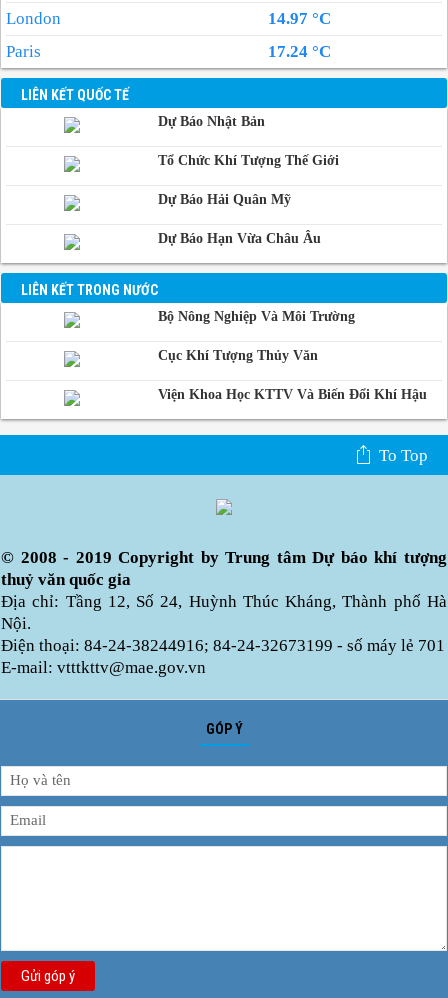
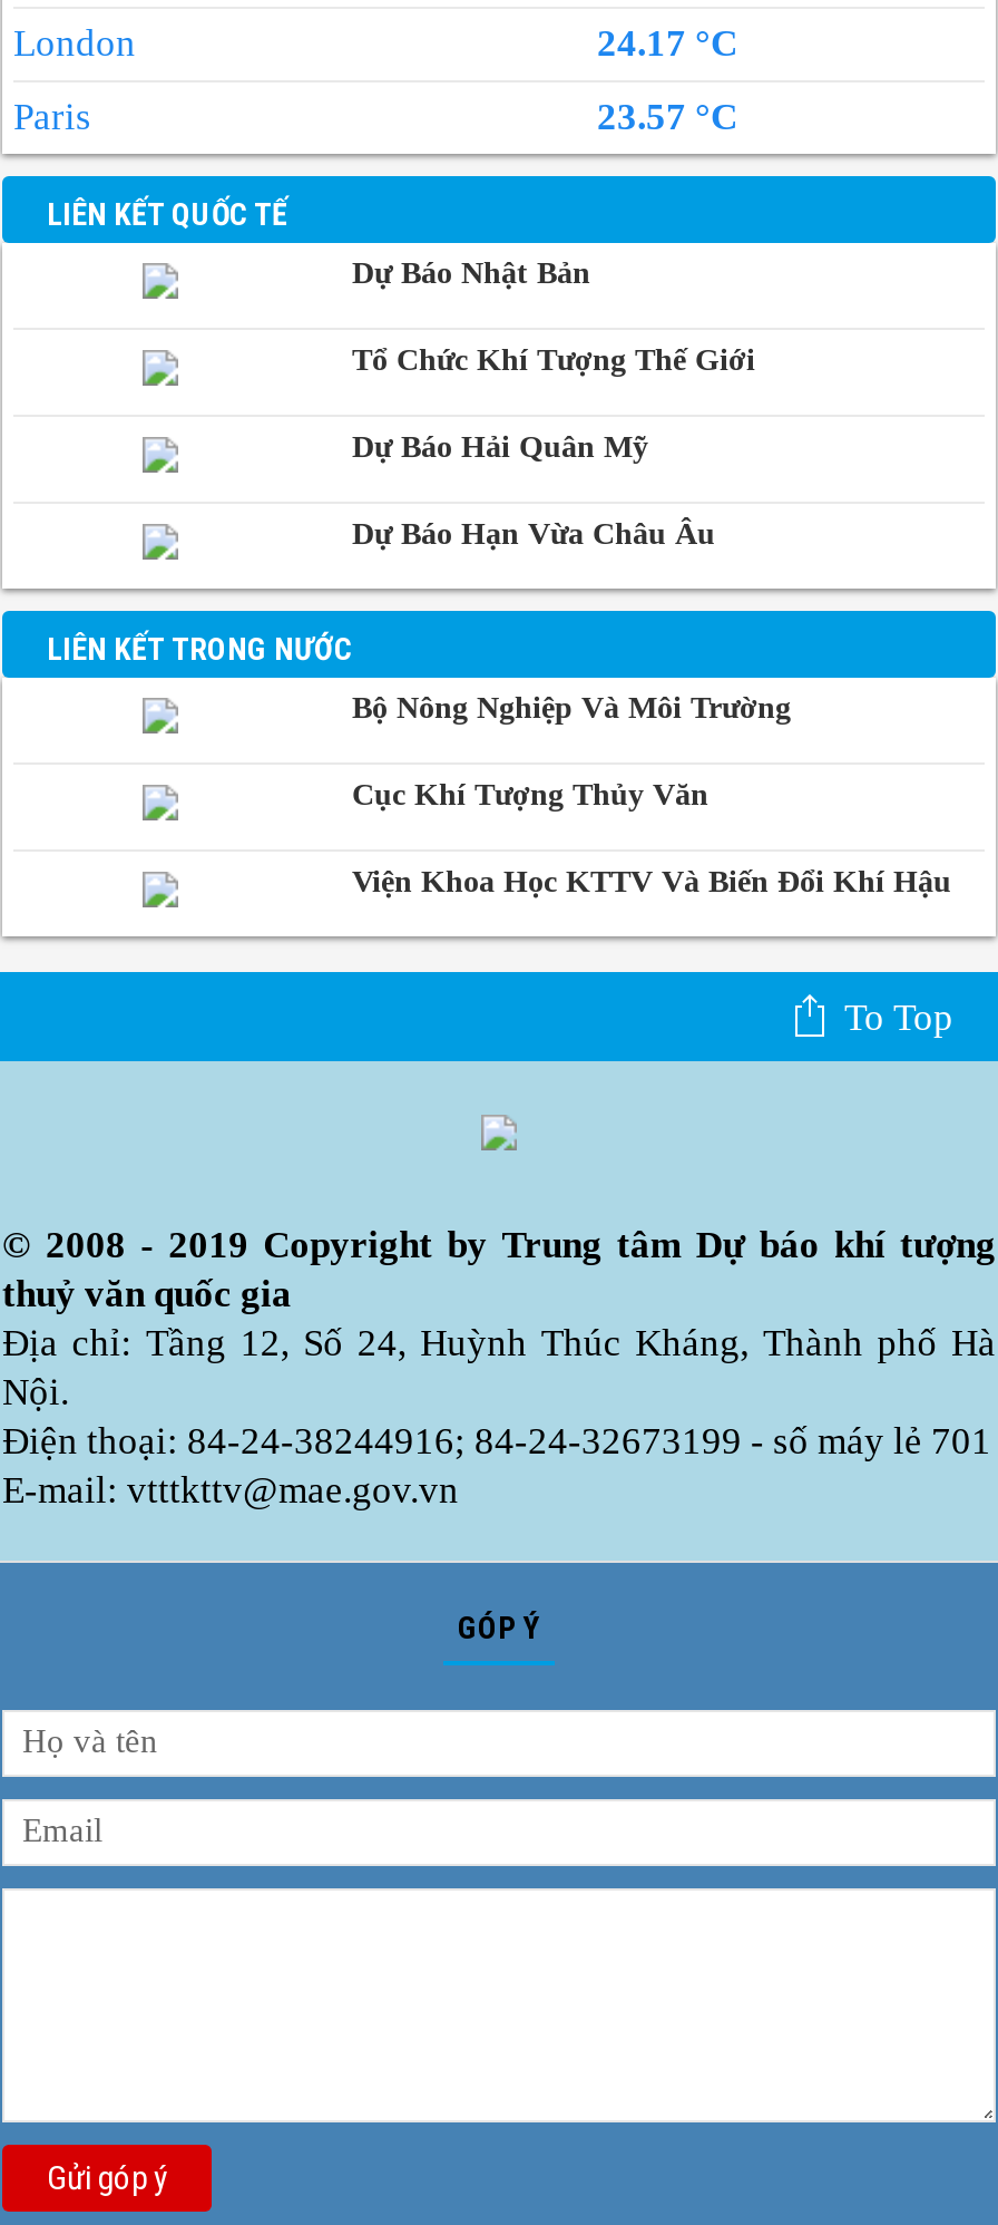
[268,9,331,28] 14.97 °C -> [597,22,737,64] 24.17 °C
[268,42,331,61] 17.24 °C -> [597,96,737,138] 23.57 °C

